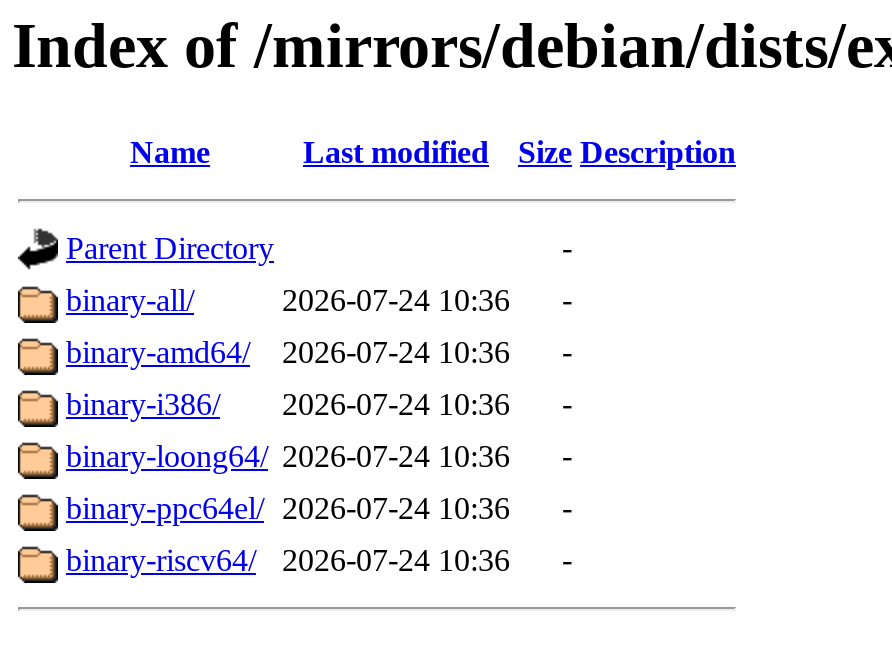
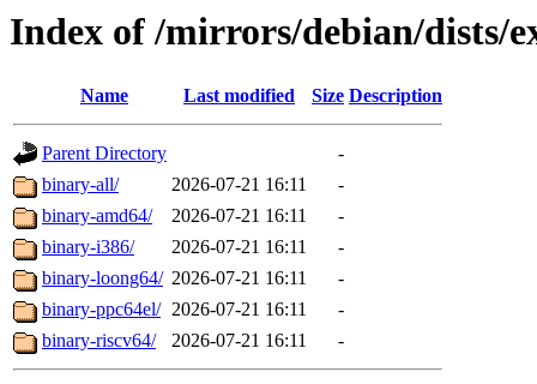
[282,284,510,318] 2026-07-24 10:36 -> [171,174,307,195] 2026-07-21 16:11
[282,336,510,370] 2026-07-24 10:36 -> [171,206,307,226] 2026-07-21 16:11
[282,388,510,422] 2026-07-24 10:36 -> [171,237,307,257] 2026-07-21 16:11
[66,440,510,474] binary-loong64/ 2026-07-24 10:36 -> [42,268,307,288] binary-loong64/ 2026-07-21 16:11
[66,492,510,526] binary-ppc64el/ 2026-07-24 10:36 -> [42,299,307,320] binary-ppc64el/ 2026-07-21 16:11
[282,544,510,578] 2026-07-24 10:36 -> [171,330,307,351] 2026-07-21 16:11

